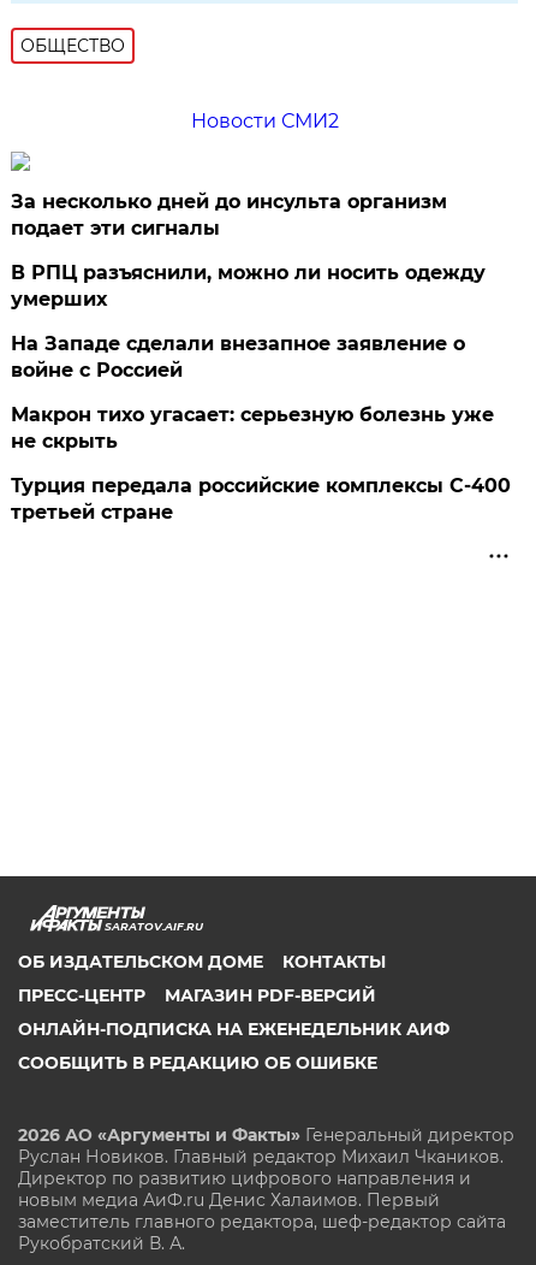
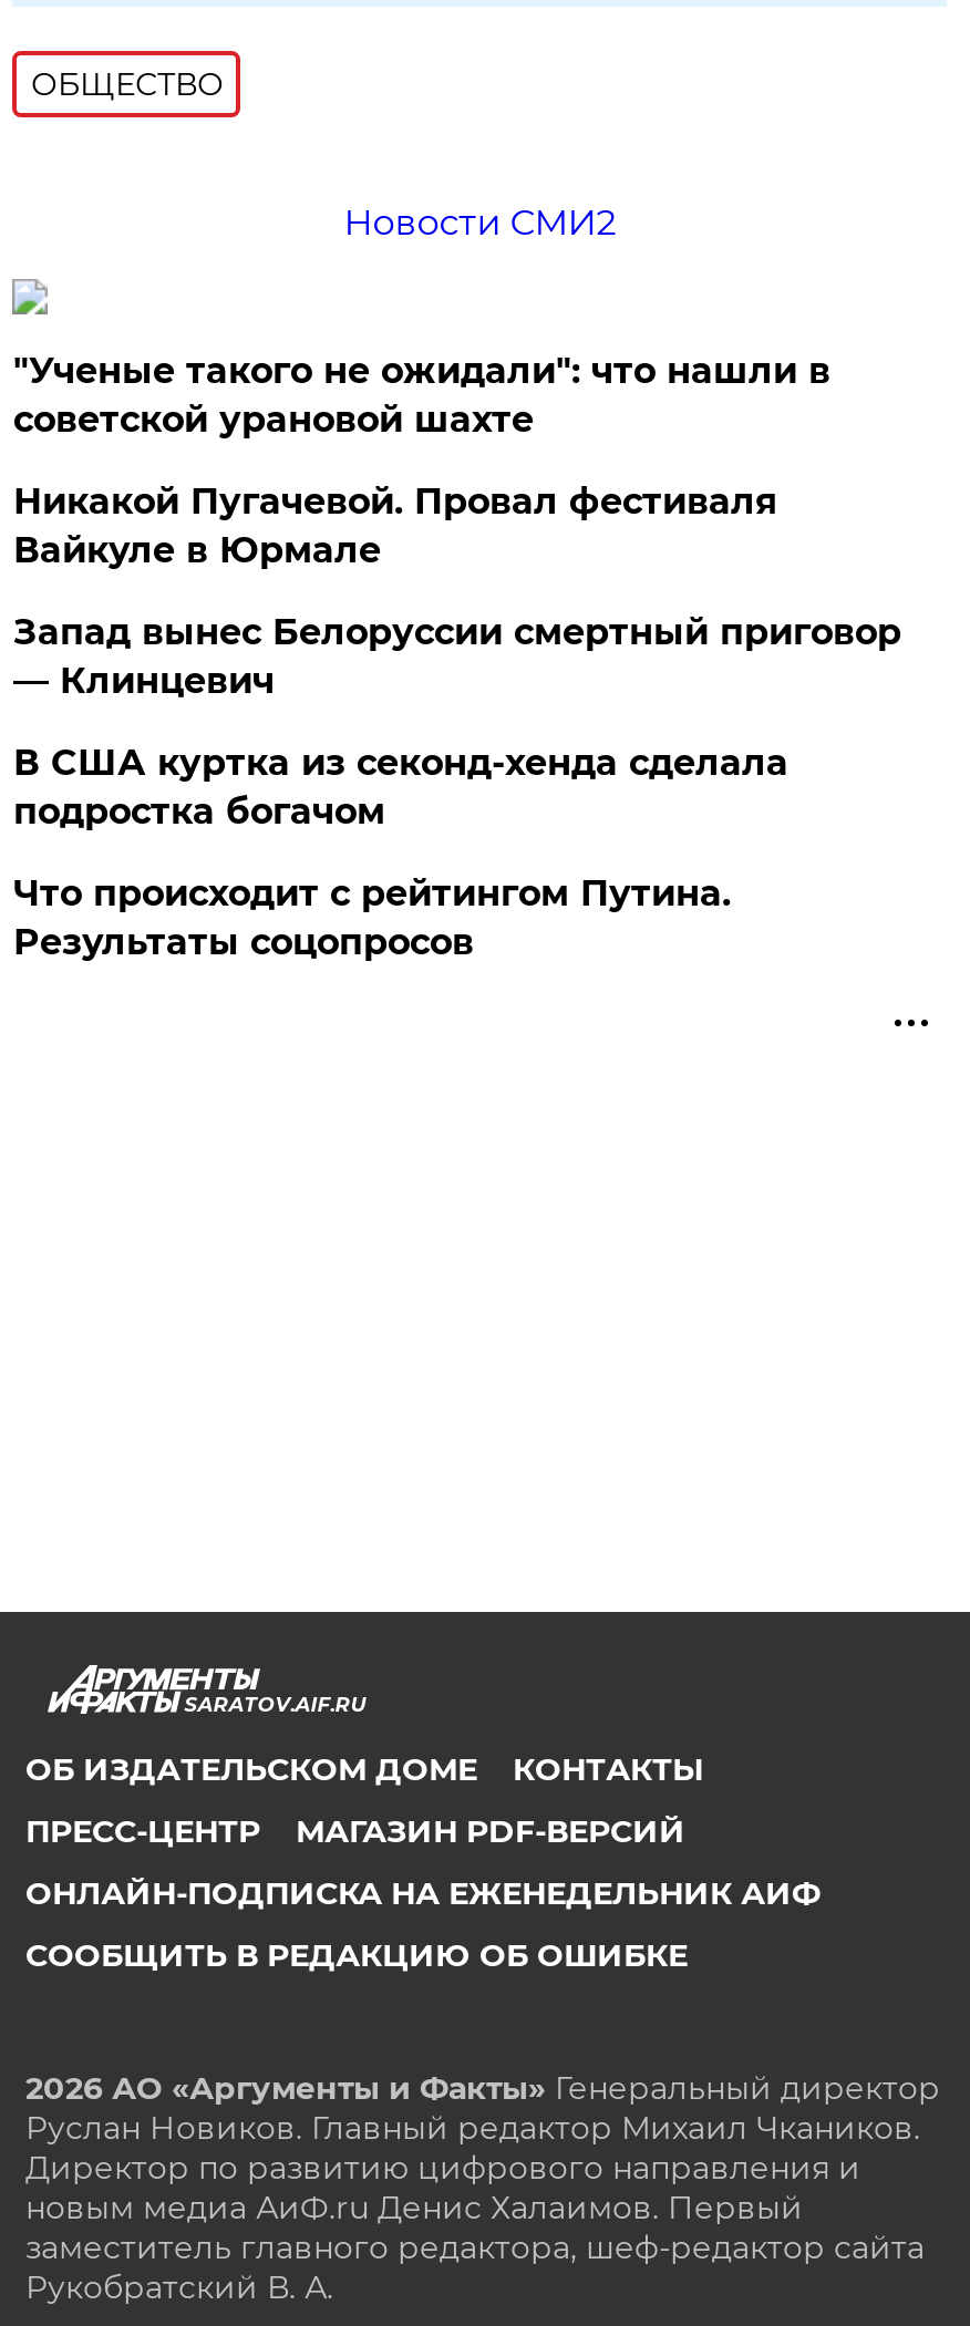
[11,190,448,239] За несколько дней до инсульта организм | подает эти сигналы -> [13,350,830,440] "Ученые такого не ожидали": что нашли в | советской урановой шахте
[11,261,486,310] В РПЦ разъяснили, можно ли носить одежду | умерших -> [13,480,777,571] Никакой Пугачевой. Провал фестиваля | Вайкуле в Юрмале
[11,332,466,381] На Западе сделали внезапное заявление о | войне с Россией -> [13,611,901,702] Запад вынес Белоруссии смертный приговор | — Клинцевич
[11,403,494,452] Макрон тихо угасает: серьезную болезнь уже | не скрыть -> [13,742,788,832] В США куртка из секонд-хенда сделала | подростка богачом
[11,474,511,523] Турция передала российские комплексы С-400 | третьей стране -> [13,872,731,963] Что происходит с рейтингом Путина. | Результаты соцопросов

